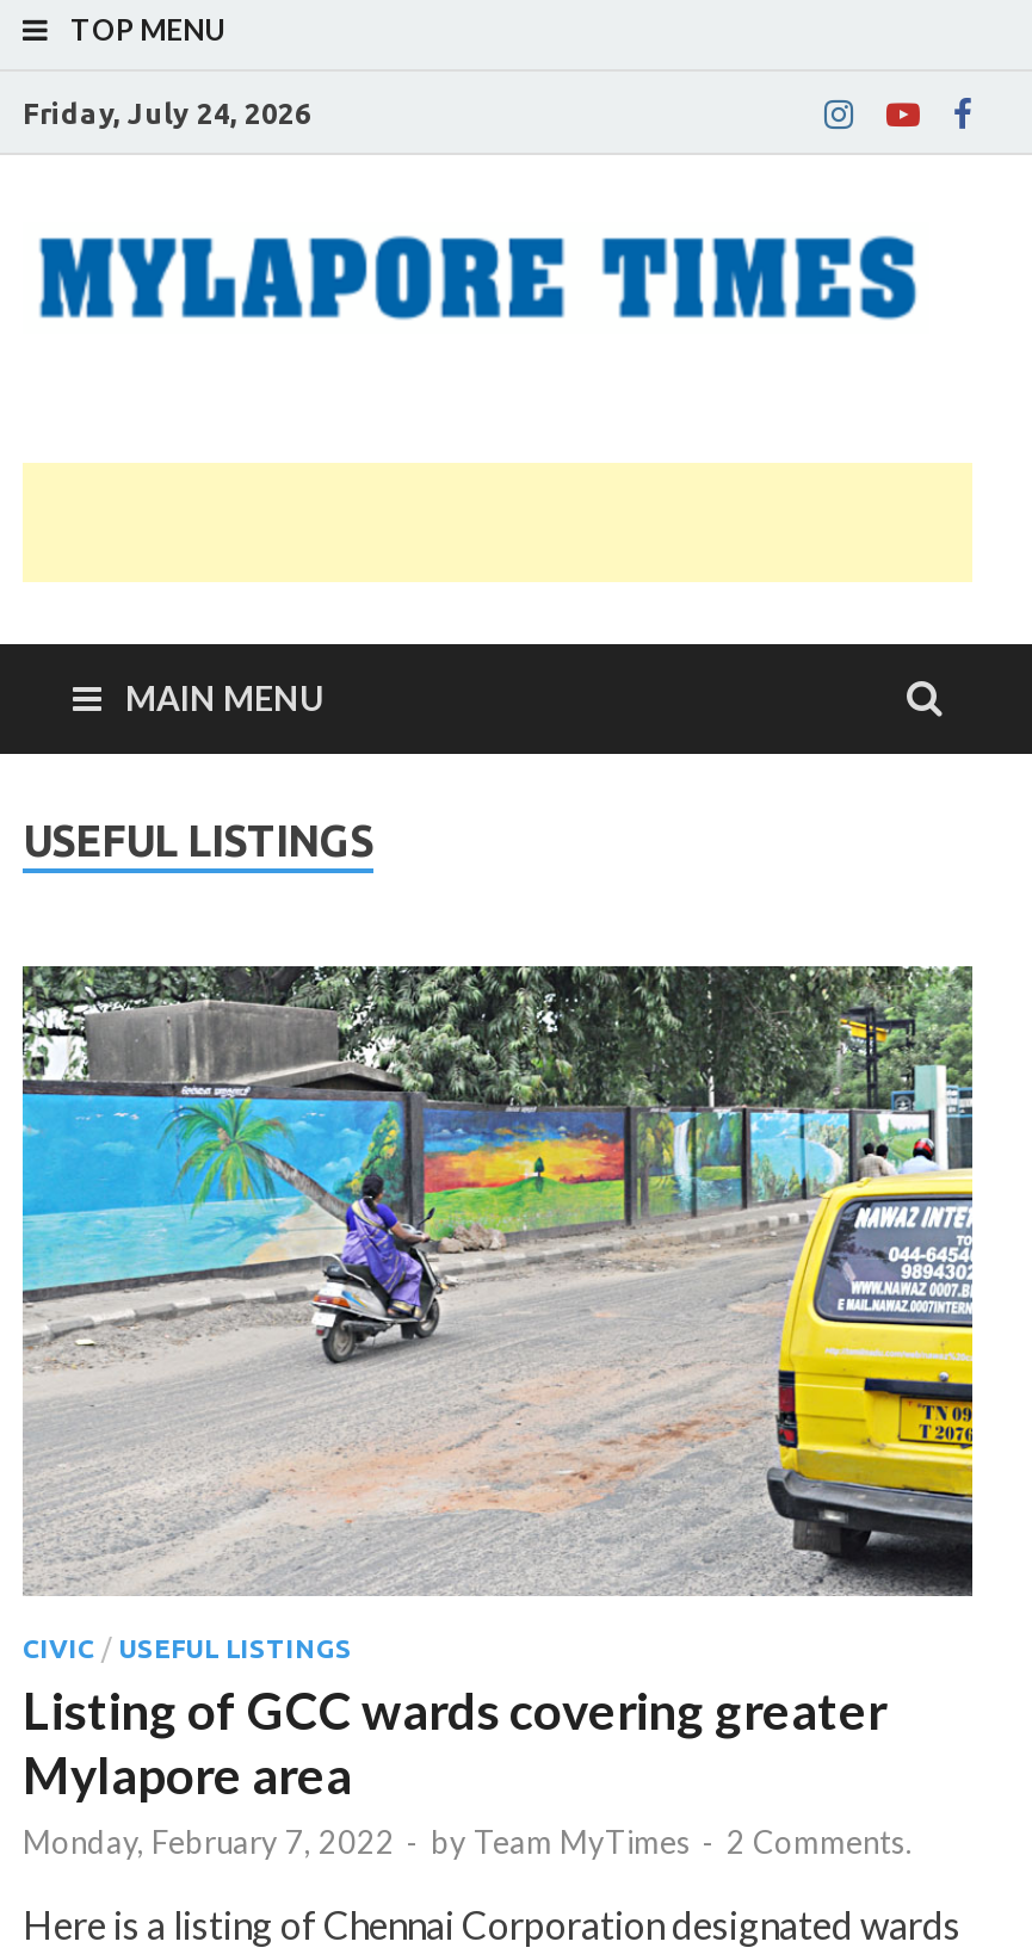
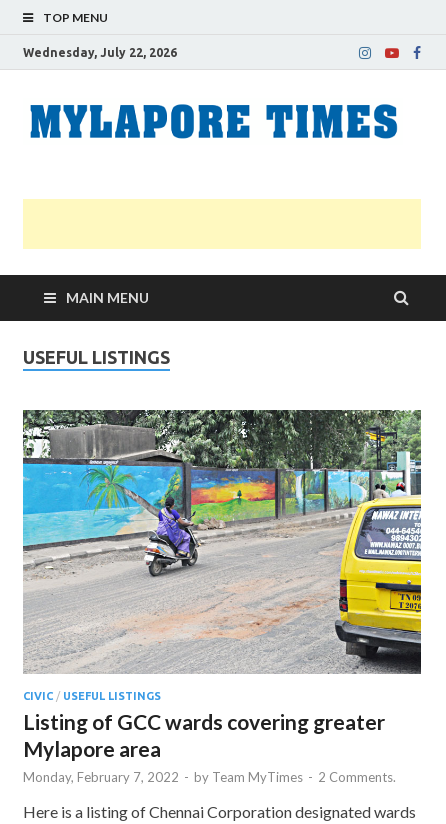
[23,97,311,128] Friday, July 24, 2026 -> [23,45,177,58] Wednesday, July 22, 2026

